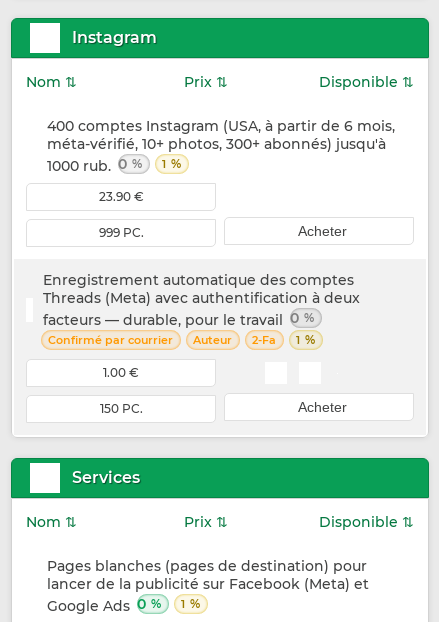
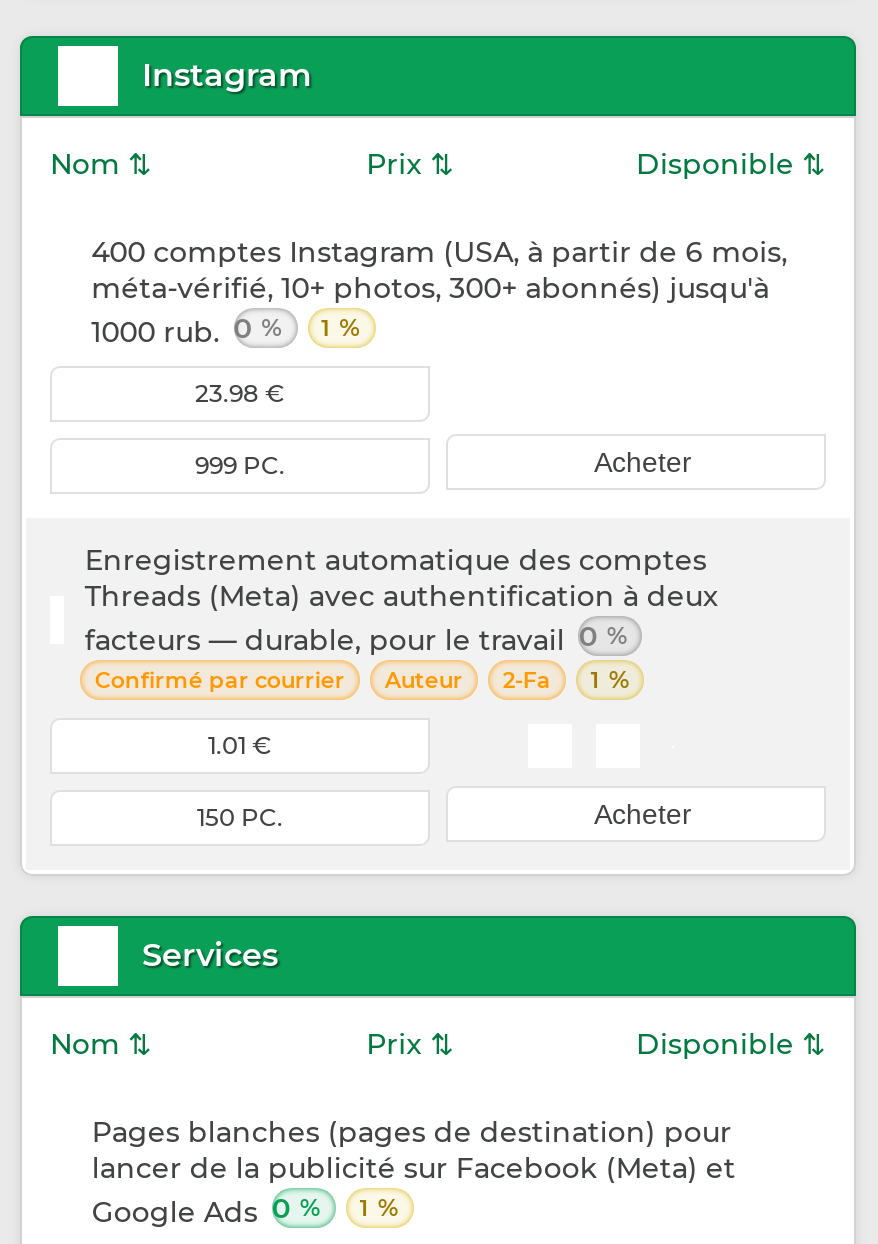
[98,189,143,204] 23.90 € -> [195,378,285,408] 23.98 €
[103,365,139,380] 1.00 € -> [208,730,272,760] 1.01 €

